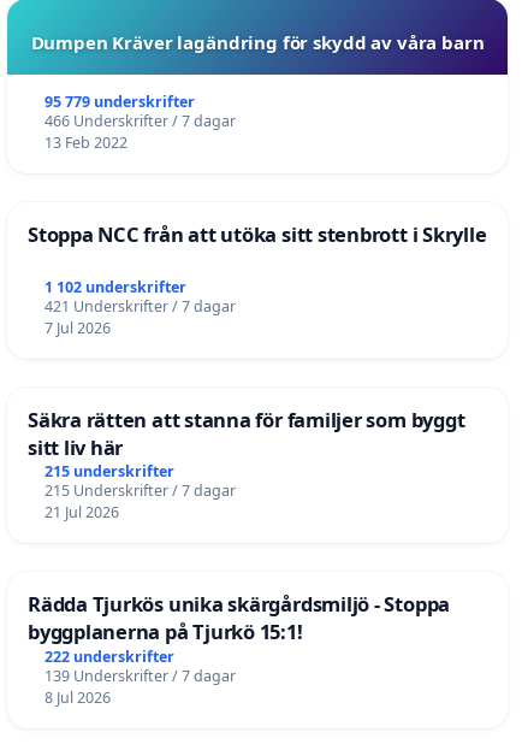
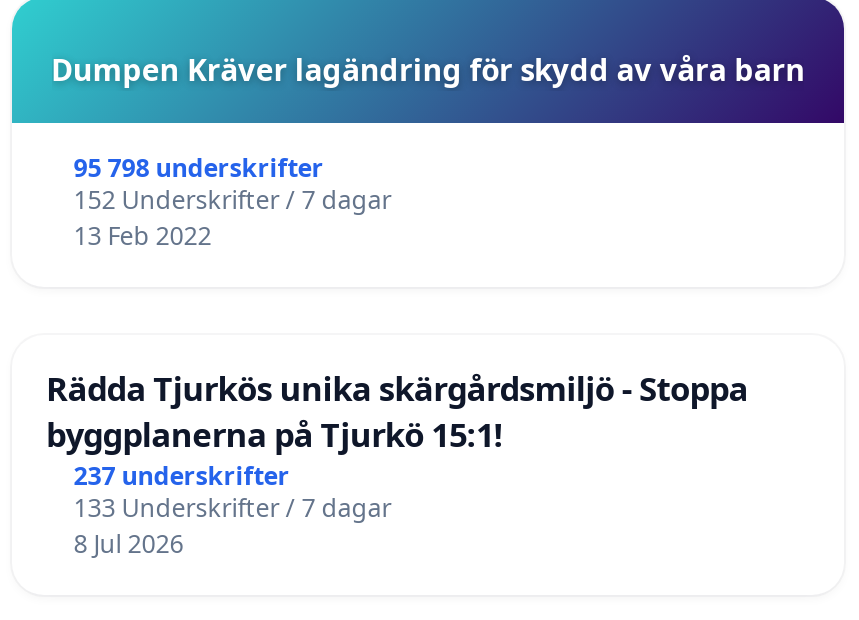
[44,91,195,112] 95 779 underskrifter -> [74,152,324,186] 95 798 underskrifter
[44,111,236,131] 466 Underskrifter / 7 dagar -> [74,184,392,218] 152 Underskrifter / 7 dagar
[28,220,486,523] Stoppa NCC från att utöka sitt stenbrott i Skrylle | 1 102 underskrifter | 421 Underskrifter / 7 dagar | 7 Jul 2026 | Säkra rätten att stanna för familjer som byggt | sitt liv här | 215 underskrifter | 215 Underskrifter / 7 dagar | 21 Jul 2026 -> none
[44,647,174,667] 222 underskrifter -> [74,459,290,493] 237 underskrifter
[44,666,236,687] 139 Underskrifter / 7 dagar -> [74,491,392,525] 133 Underskrifter / 7 dagar

